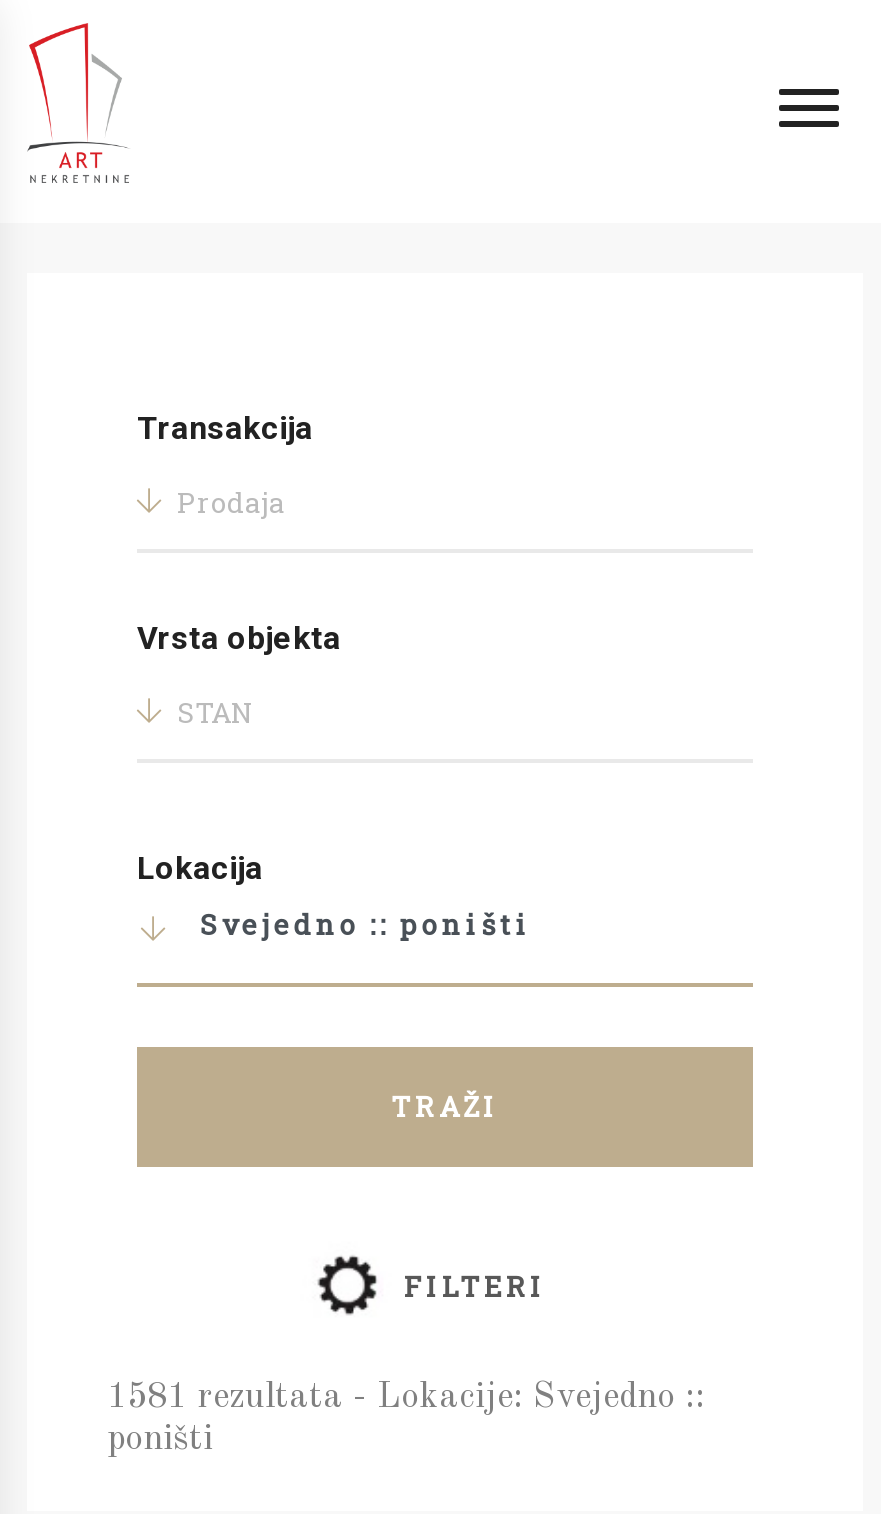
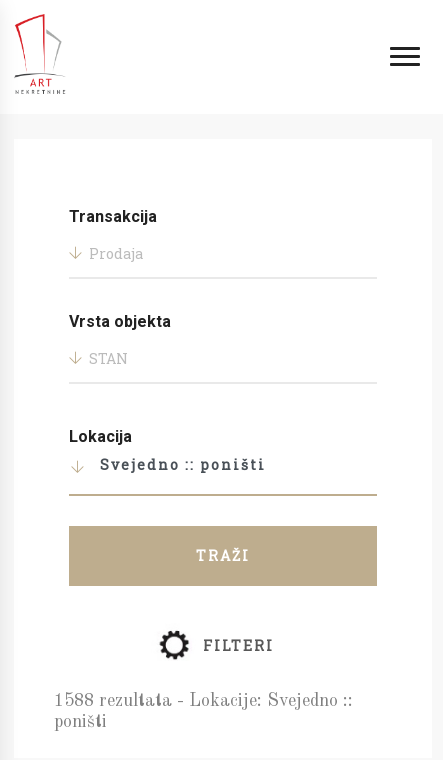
[107,1379,705,1415] 1581 rezultata - Lokacije: Svejedno :: -> [54,692,353,710] 1588 rezultata - Lokacije: Svejedno ::

